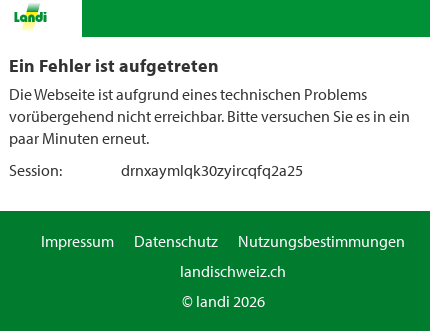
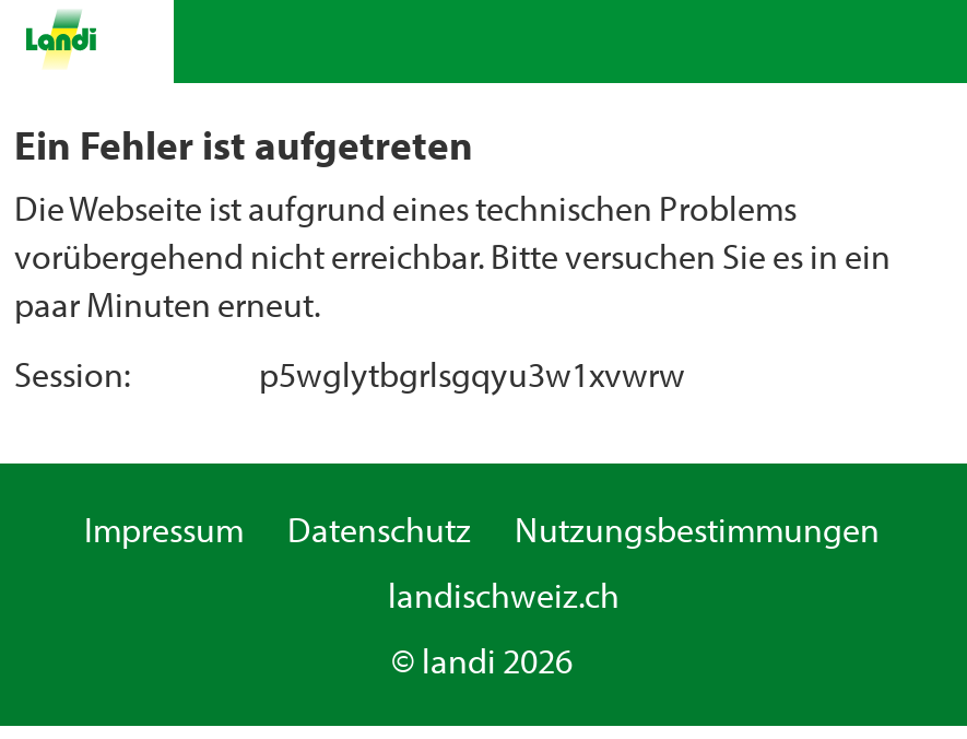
[121,160,303,180] drnxaymlqk30zyircqfq2a25 -> [259,352,685,396] p5wglytbgrlsgqyu3w1xvwrw

